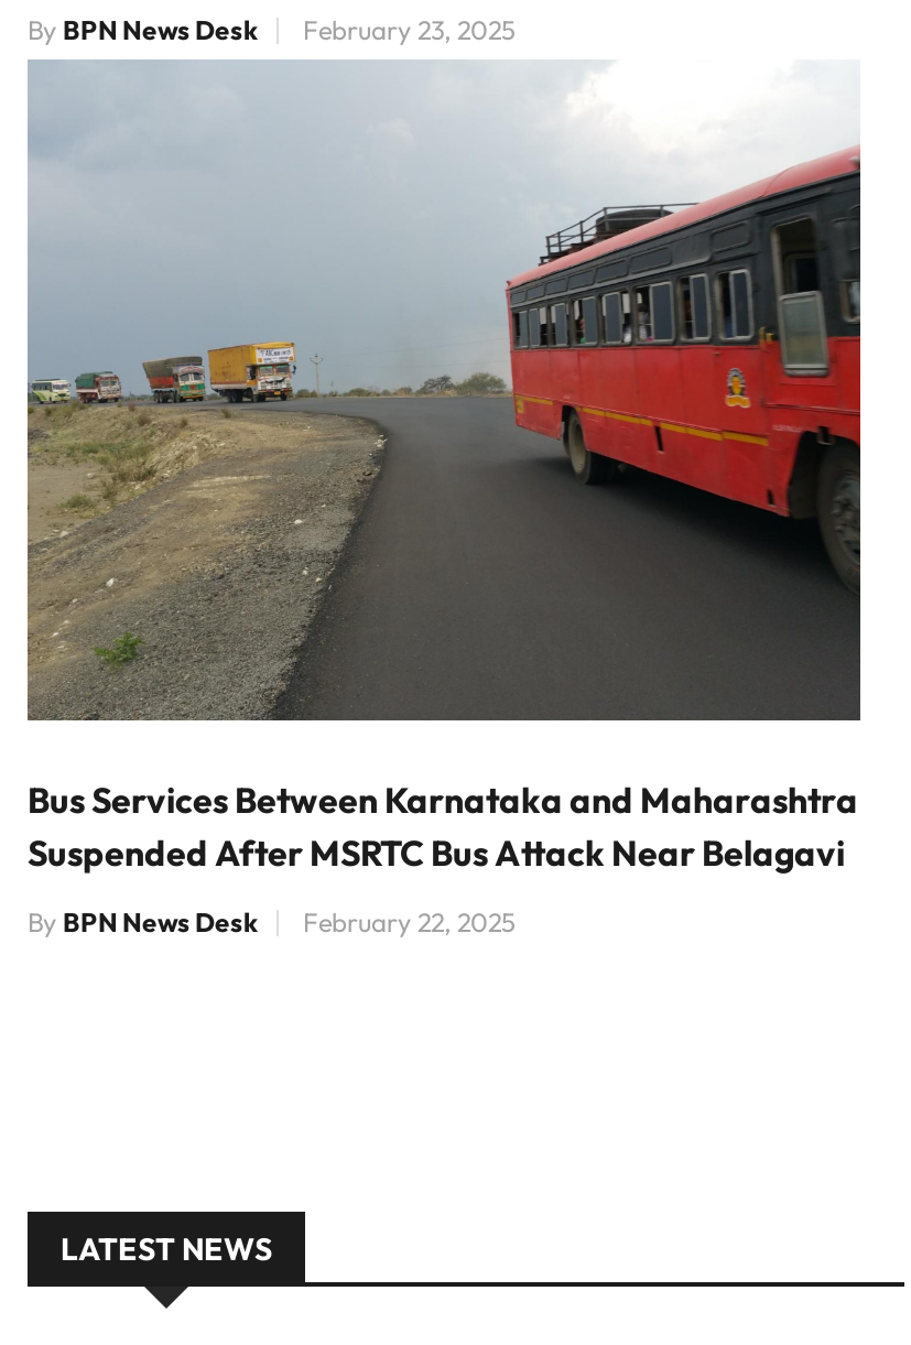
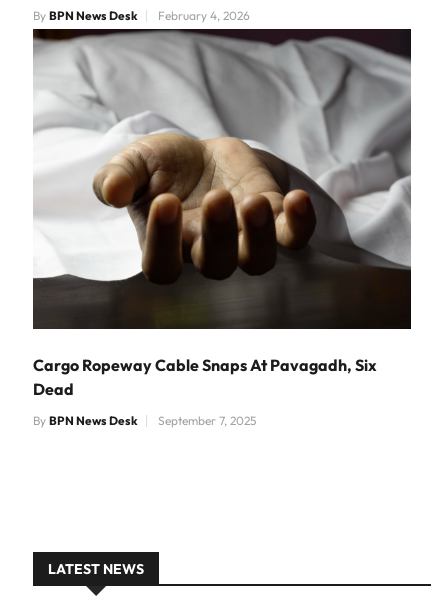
[28,14,514,47] By BPN News Desk February 23, 2025 -> [33,8,250,23] By BPN News Desk February 4, 2026
[25,59,863,875] [image] | Bus Services Between Karnataka and Maharashtra | Suspended After MSRTC Bus Attack Near Belagavi -> [32,28,412,399] [image] | Cargo Ropeway Cable Snaps At Pavagadh, Six | Dead
[28,905,514,939] By BPN News Desk February 22, 2025 -> [33,413,256,428] By BPN News Desk September 7, 2025

